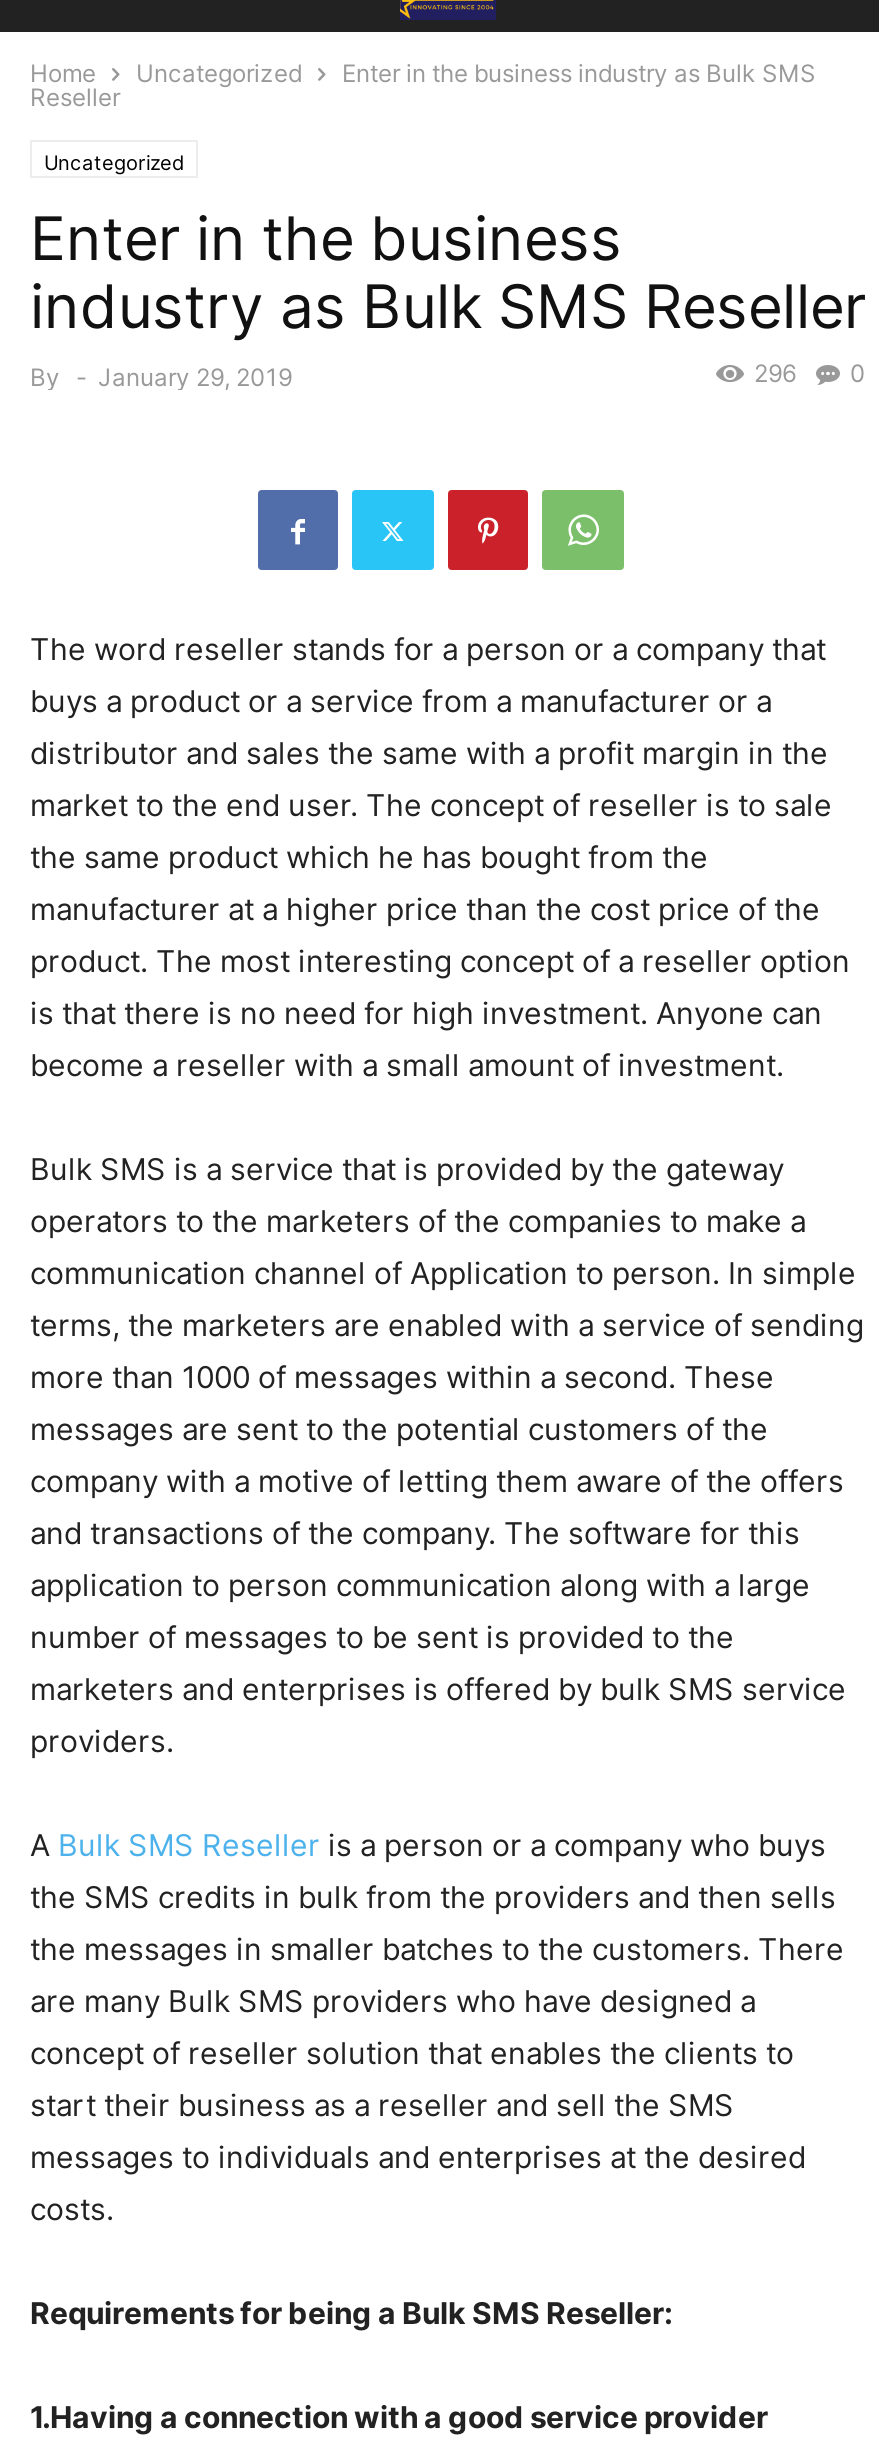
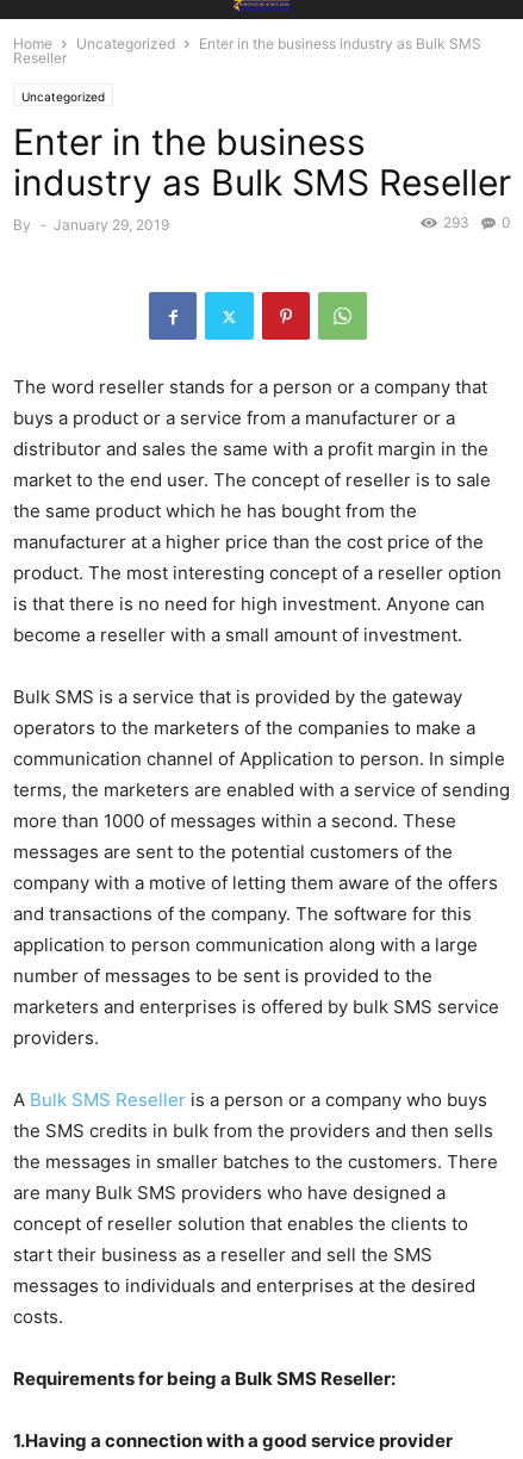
[754,358,866,388] 296 0 -> [443,213,511,231] 293 0

